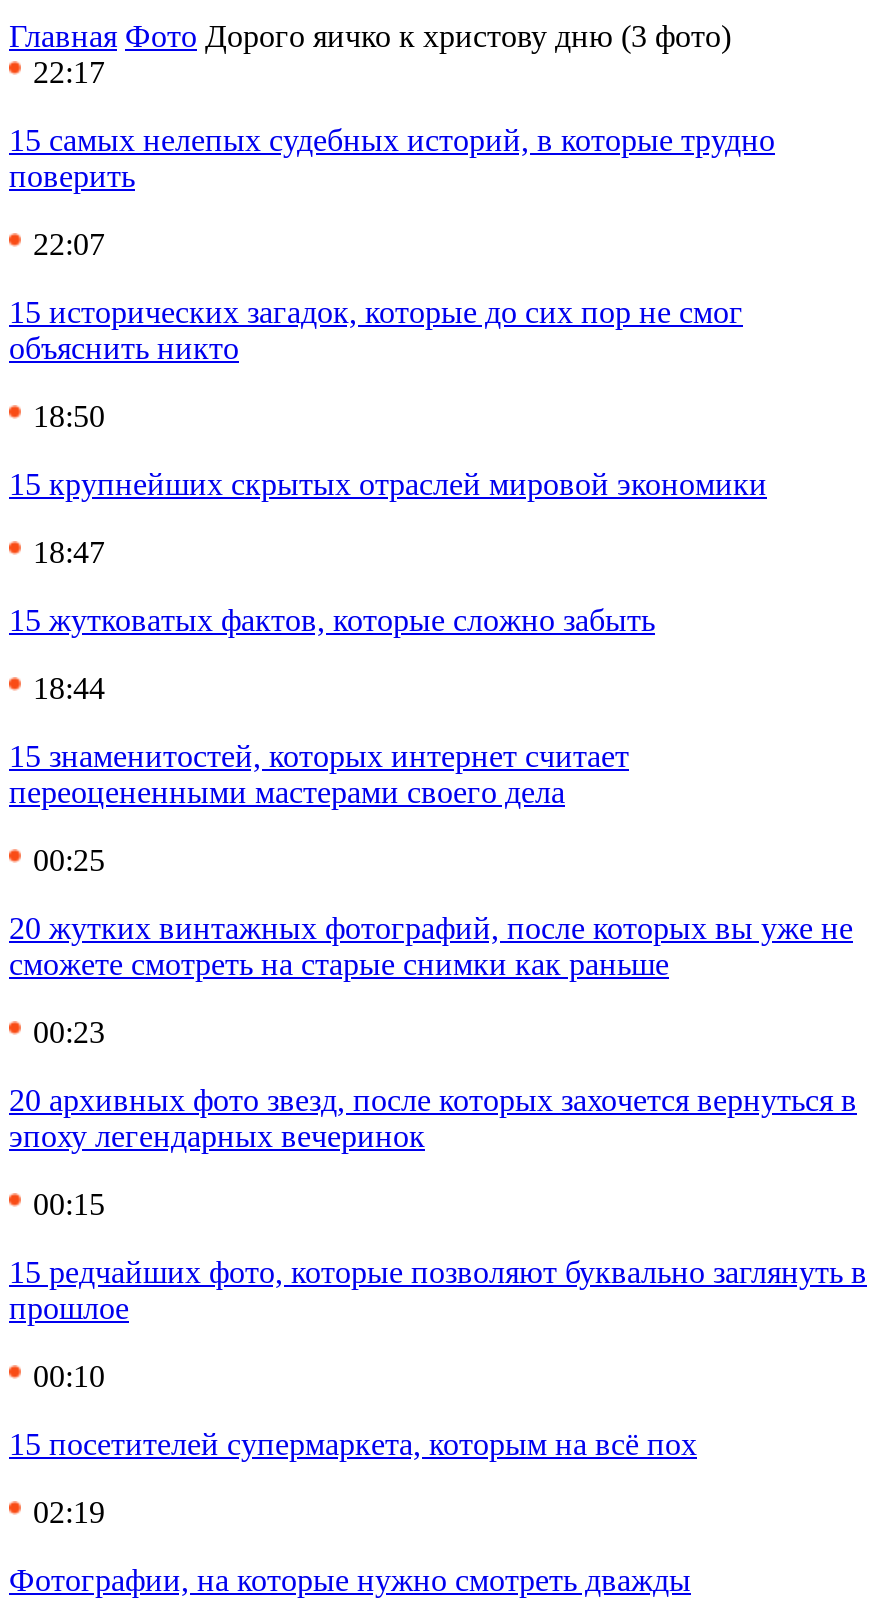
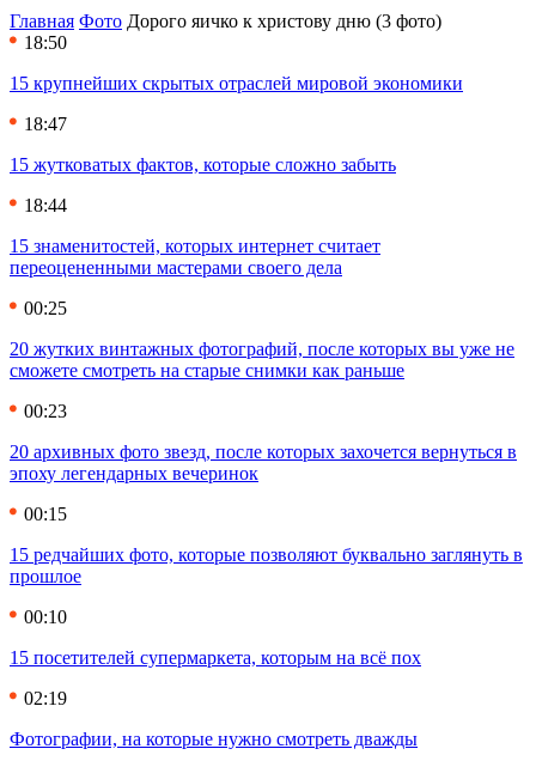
[9,55,775,365] 22:17 | 15 самых нелепых судебных историй, в которые трудно | поверить | 22:07 | 15 исторических загадок, которые до сих пор не смог | объяснить никто -> none

